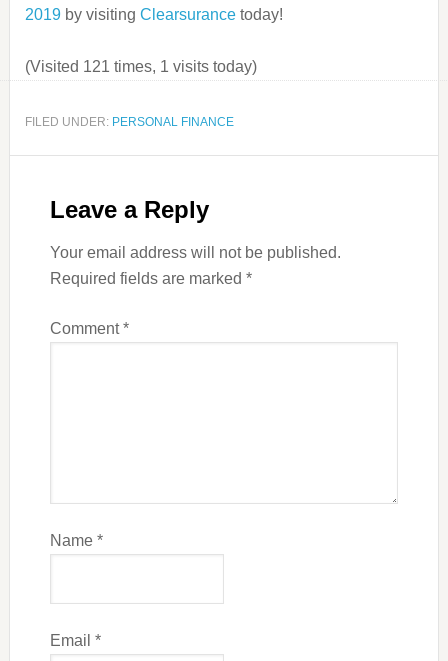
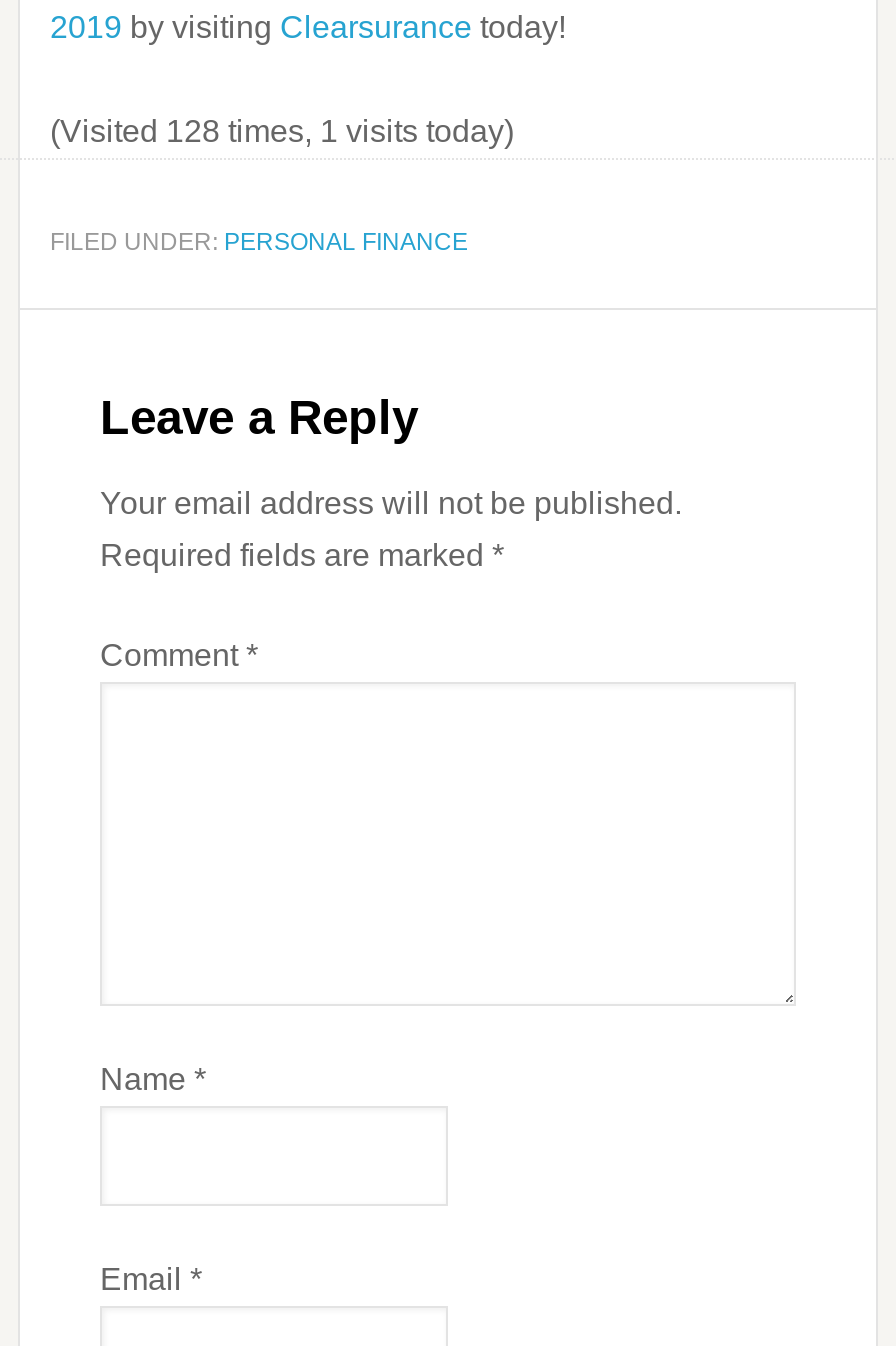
[25,58,257,75] (Visited 121 times, 1 visits today) -> [50,114,514,148] (Visited 128 times, 1 visits today)

